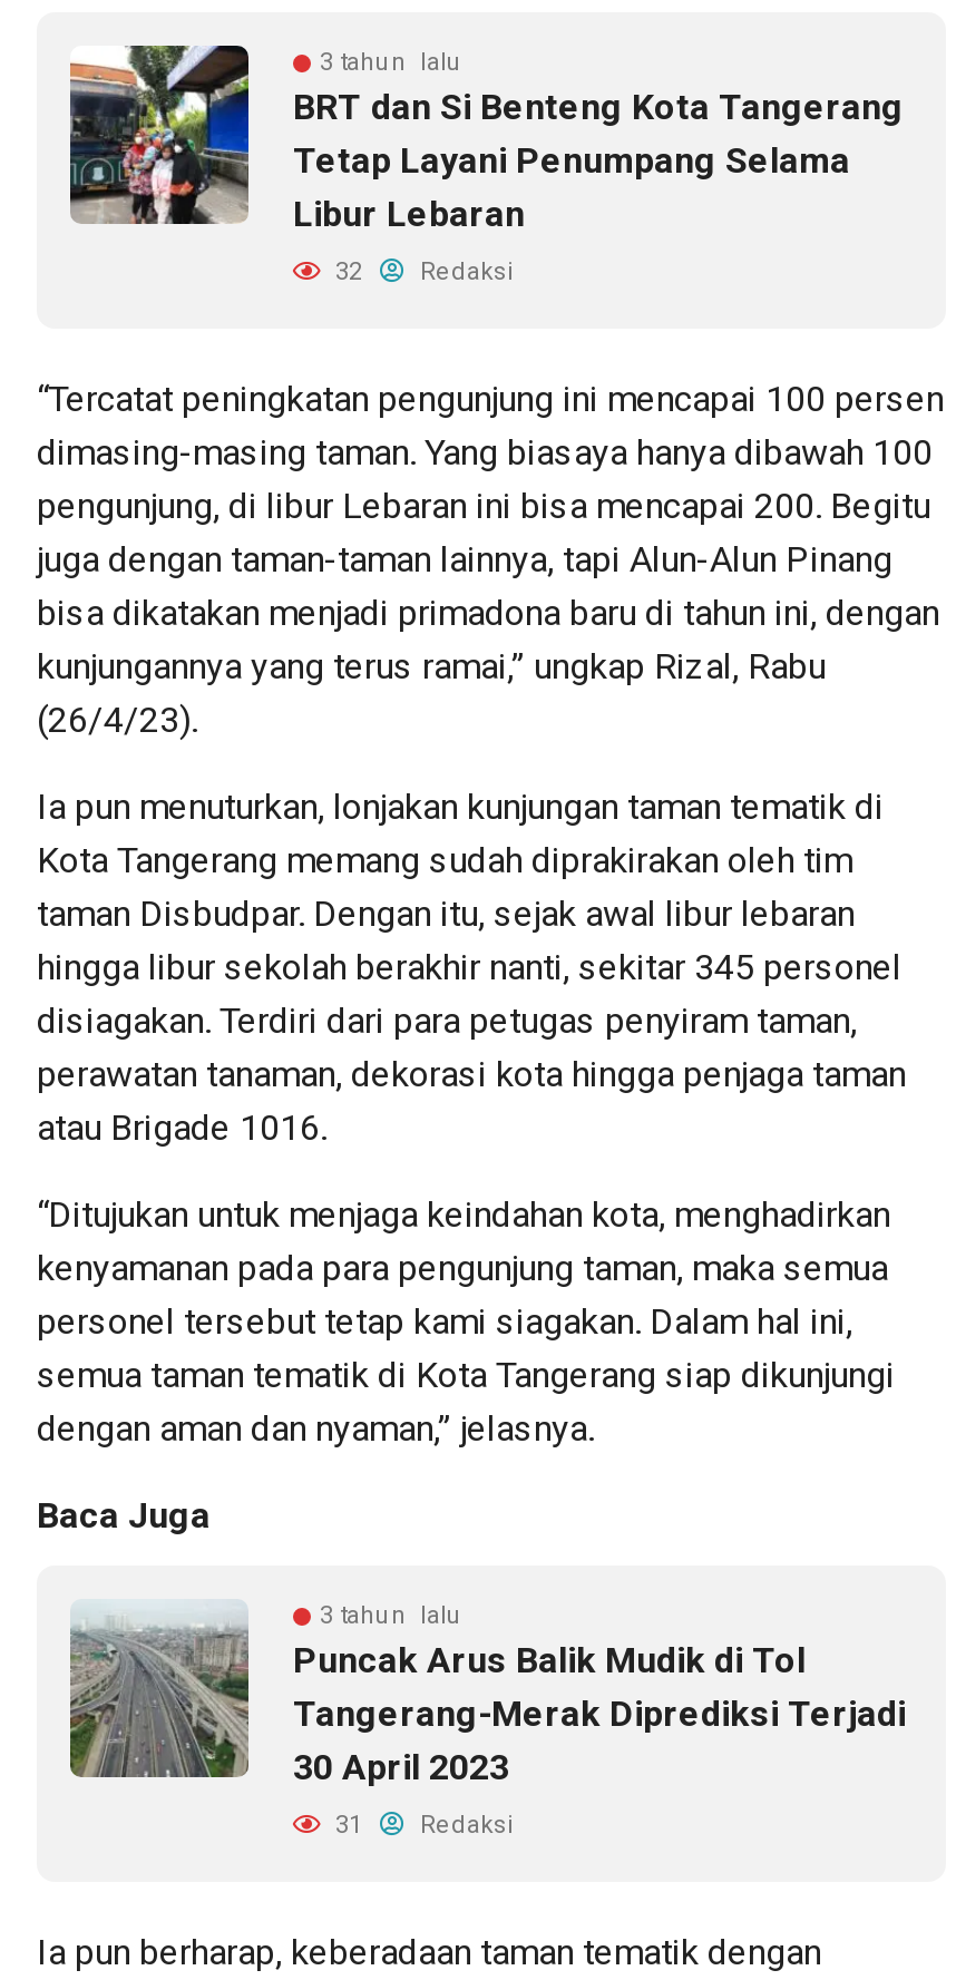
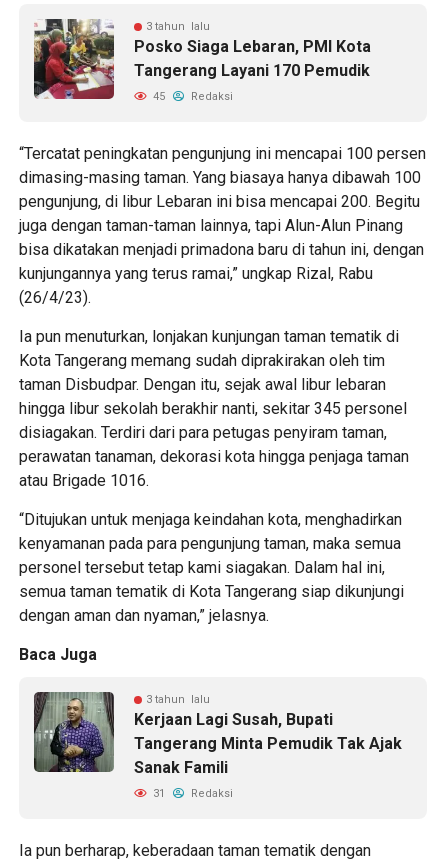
[68,43,904,235] [image] | BRT dan Si Benteng Kota Tangerang | Tetap Layani Penumpang Selama | Libur Lebaran -> [33,18,371,100] [image] | Posko Siaga Lebaran, PMI Kota | Tangerang Layani 170 Pemudik
[329,257,514,286] 32 Redaksi -> [150,90,233,103] 45 Redaksi
[68,1599,906,1788] [image] | Puncak Arus Balik Mudik di Tol | Tangerang-Merak Diprediksi Terjadi | 30 April 2023 -> [33,691,402,777] [image] | Kerjaan Lagi Susah, Bupati | Tangerang Minta Pemudik Tak Ajak | Sanak Famili

